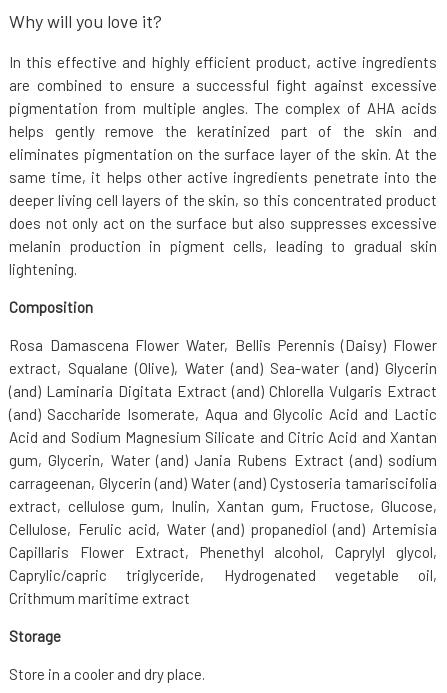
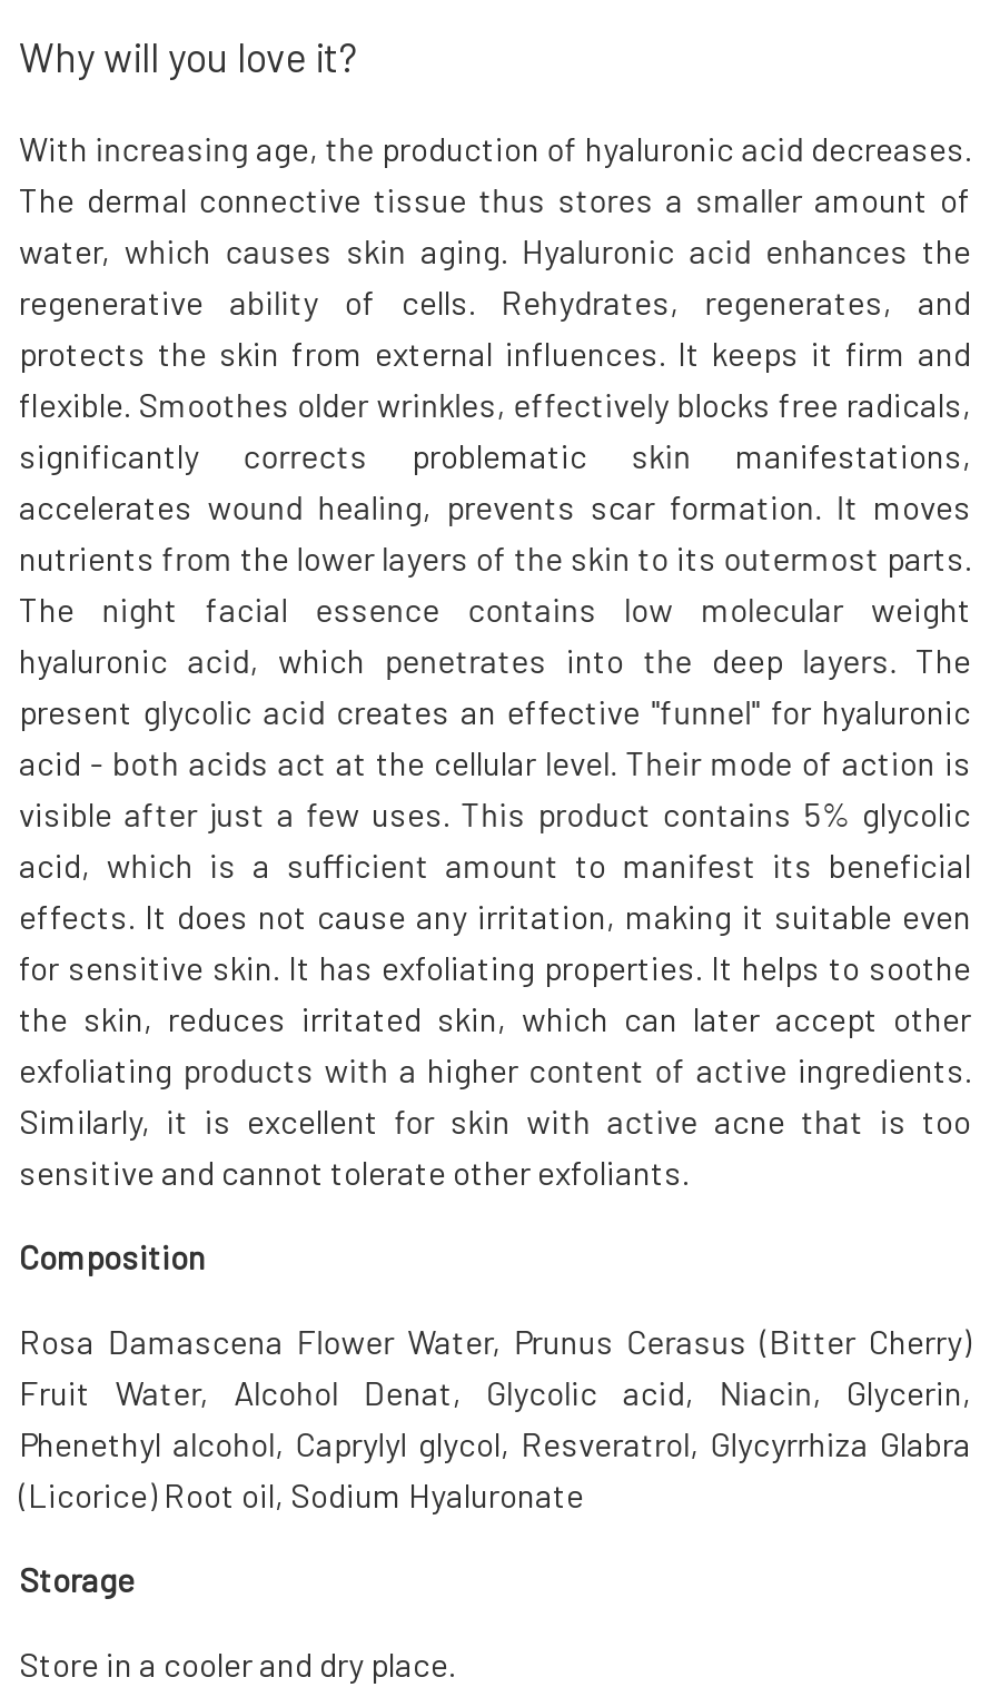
[9,53,437,278] In this effective and highly efficient product, active ingredients | are combined to ensure a successful fight against excessive | pigmentation from multiple angles. The complex of AHA acids | helps gently remove the keratinized part of the skin and | eliminates pigmentation on the surface layer of the skin. At the | same time, it helps other active ingredients penetrate into the | deeper living cell layers of the skin, so this concentrated product | does not only act on the surface but also suppresses excessive | melanin production in pigment cells, leading to gradual skin | lightening. -> [19,127,971,1191] With increasing age, the production of hyaluronic acid decreases. | The dermal connective tissue thus stores a smaller amount of | water, which causes skin aging. Hyaluronic acid enhances the | regenerative ability of cells. Rehydrates, regenerates, and | protects the skin from external influences. It keeps it firm and | flexible. Smoothes older wrinkles, effectively blocks free radicals, | significantly corrects problematic skin manifestations, | accelerates wound healing, prevents scar formation. It moves | nutrients from the lower layers of the skin to its outermost parts. | The night facial essence contains low molecular weight | hyaluronic acid, which penetrates into the deep layers. The | present glycolic acid creates an effective "funnel" for hyaluronic | acid - both acids act at the cellular level. Their mode of action is | visible after just a few uses. This product contains 5% glycolic | acid, which is a sufficient amount to manifest its beneficial | effects. It does not cause any irritation, making it suitable even | for sensitive skin. It has exfoliating properties. It helps to soothe | the skin, reduces irritated skin, which can later accept other | exfoliating products with a higher content of active ingredients. | Similarly, it is excellent for skin with active acne that is too | sensitive and cannot tolerate other exfoliants.
moved [9,298,93,316] -> [19,1236,206,1276]: Composition
[9,336,437,607] Rosa Damascena Flower Water, Bellis Perennis (Daisy) Flower | extract, Squalane (Olive), Water (and) Sea-water (and) Glycerin | (and) Laminaria Digitata Extract (and) Chlorella Vulgaris Extract | (and) Saccharide Isomerate, Aqua and Glycolic Acid and Lactic | Acid and Sodium Magnesium Silicate and Citric Acid and Xantan | gum, Glycerin, Water (and) Jania Rubens Extract (and) sodium | carrageenan, Glycerin (and) Water (and) Cystoseria tamariscifolia | extract, cellulose gum, Inulin, Xantan gum, Fructose, Glucose, | Cellulose, Ferulic acid, Water (and) propanediol (and) Artemisia | Capillaris Flower Extract, Phenethyl alcohol, Caprylyl glycol, | Caprylic/capric triglyceride, Hydrogenated vegetable oil, | Crithmum maritime extract -> [19,1320,971,1514] Rosa Damascena Flower Water, Prunus Cerasus (Bitter Cherry) | Fruit Water, Alcohol Denat, Glycolic acid, Niacin, Glycerin, | Phenethyl alcohol, Caprylyl glycol, Resveratrol, Glycyrrhiza Glabra | (Licorice) Root oil, Sodium Hyaluronate

